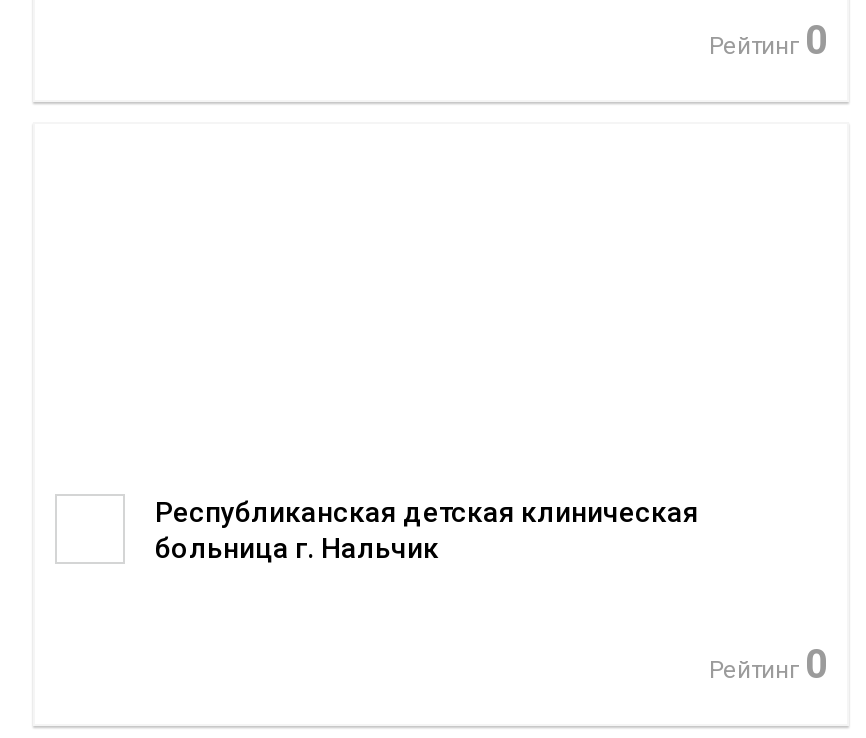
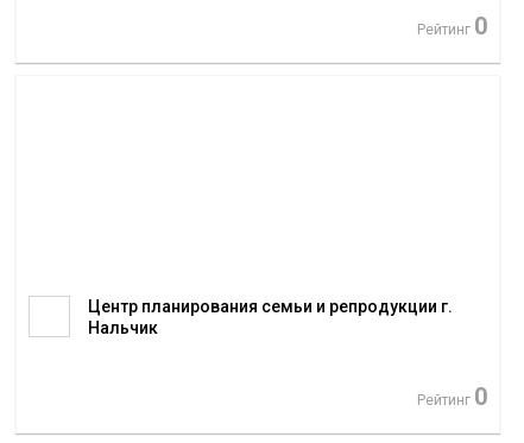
[155,496,699,564] Республиканская детская клиническая | больница г. Нальчик -> [88,297,453,337] Центр планирования семьи и репродукции г. | Нальчик

